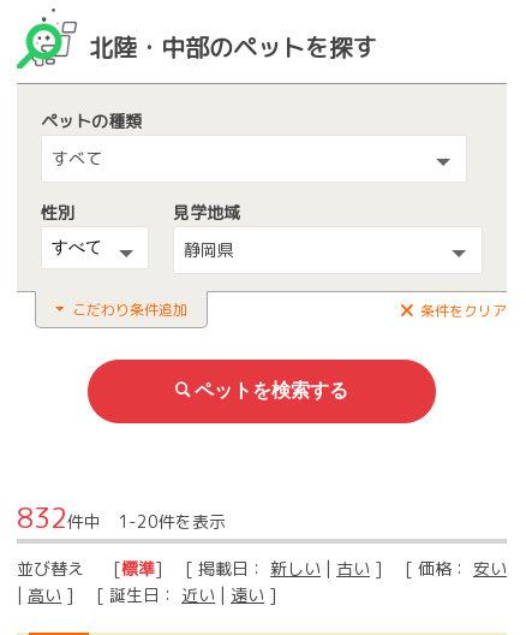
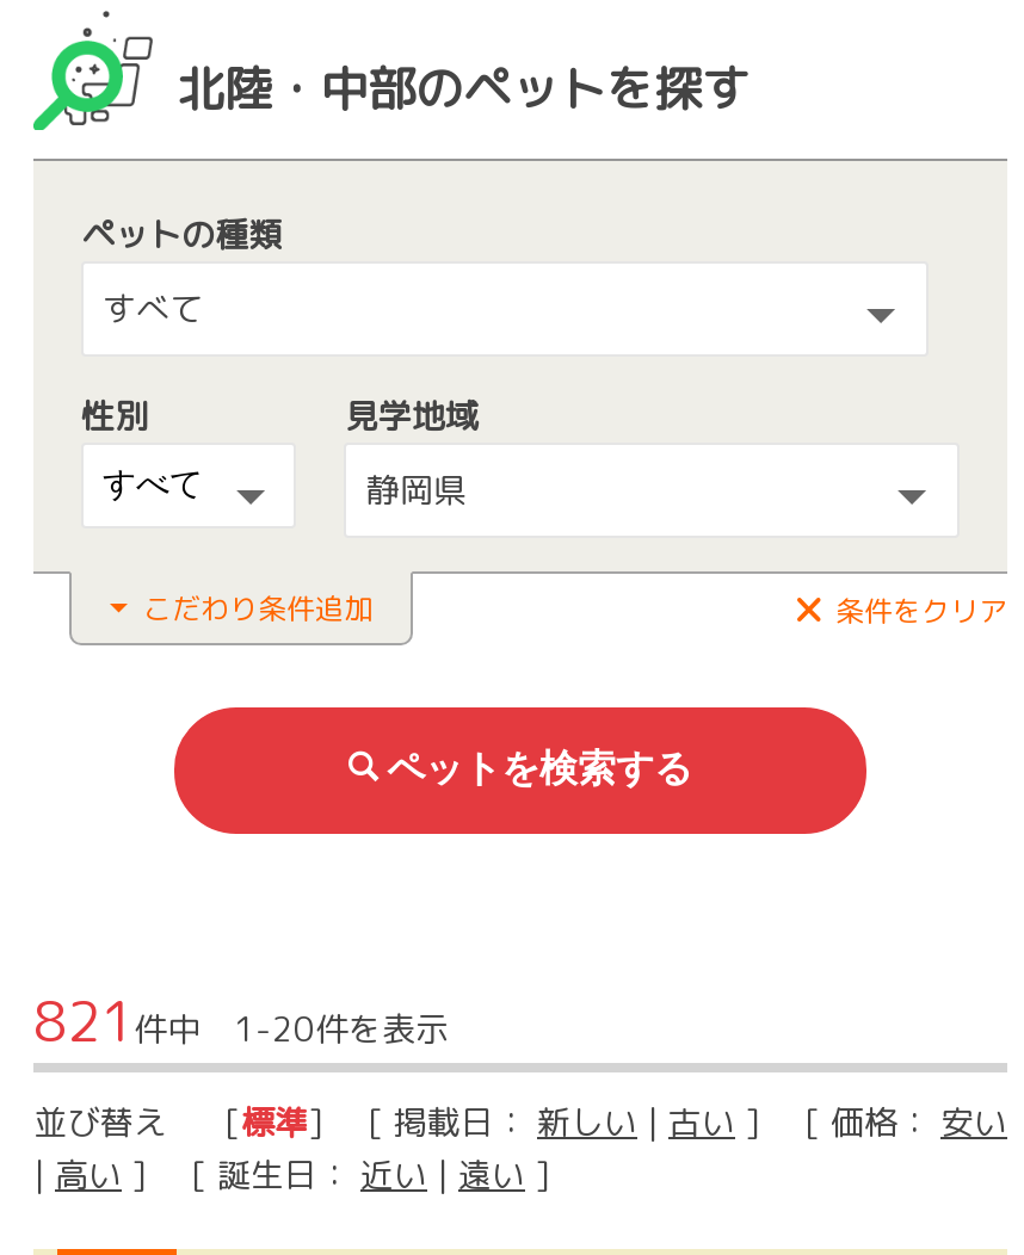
[17,498,226,536] 832件中 1-20件を表示 -> [33,981,449,1058] 821件中 1-20件を表示

